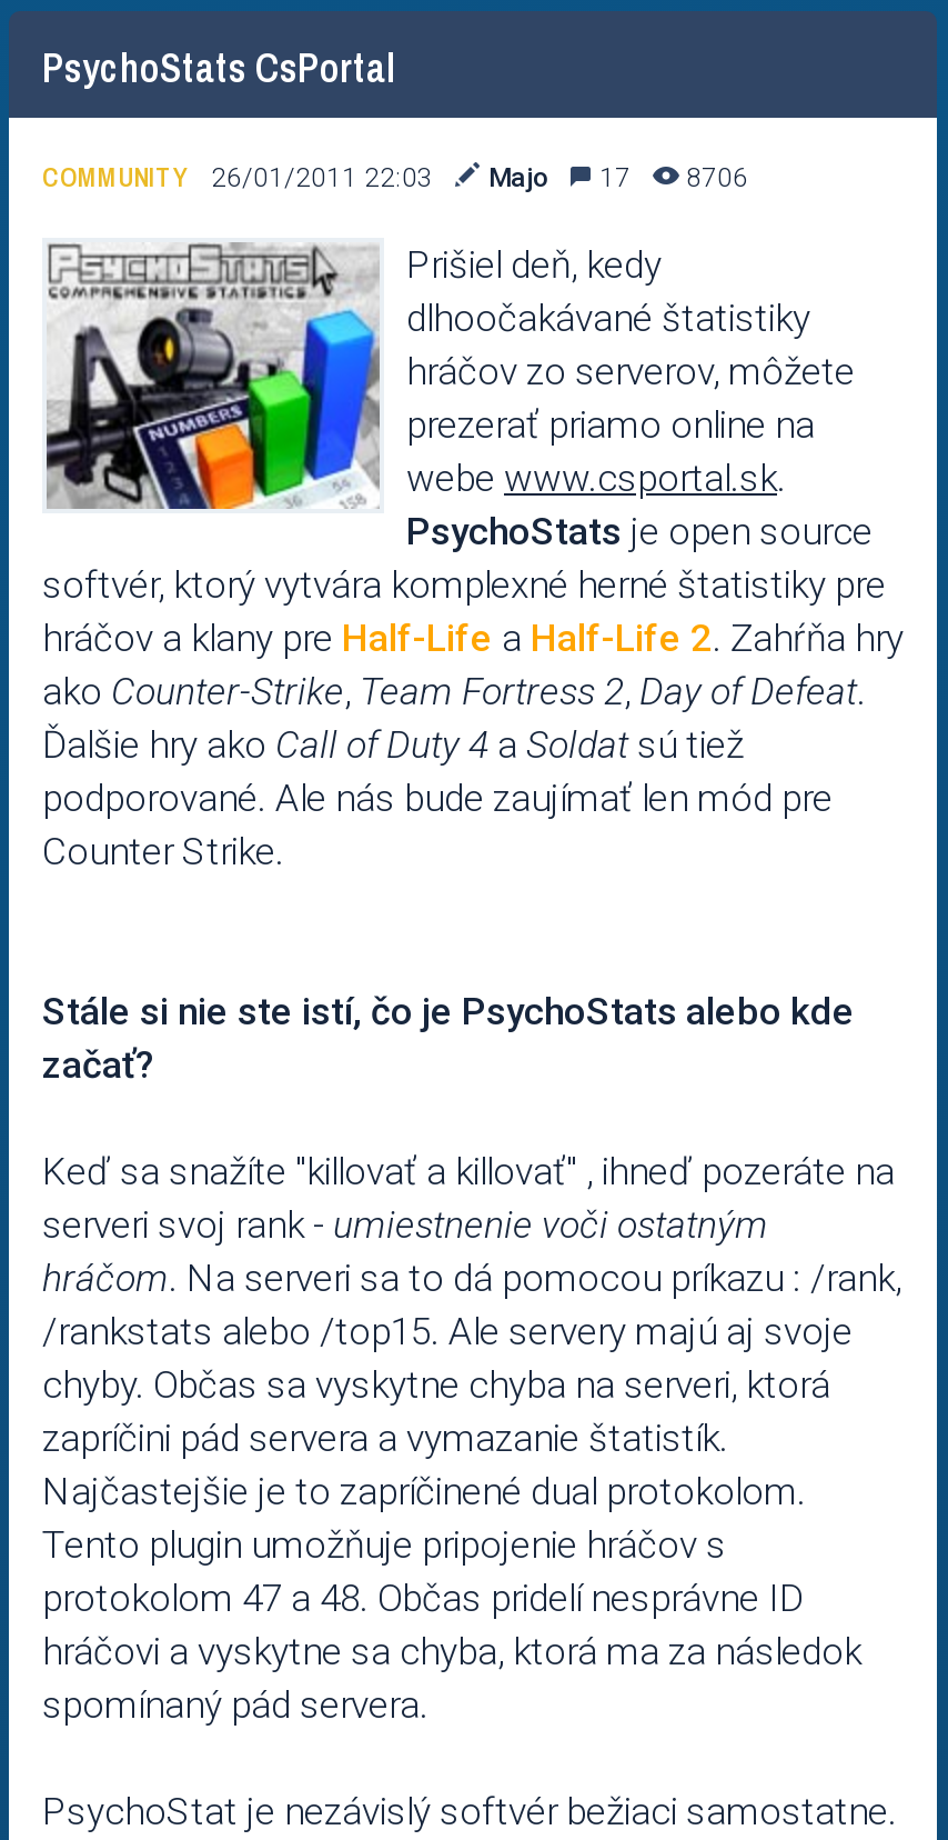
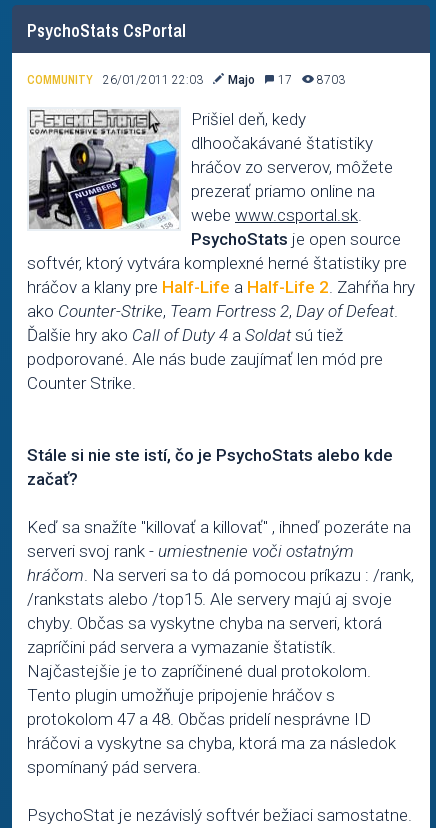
[42,160,748,196] COMMUNITY 26/01/2011 22:03 Majo 17 8706 -> [27,72,345,88] COMMUNITY 26/01/2011 22:03 Majo 17 8703

